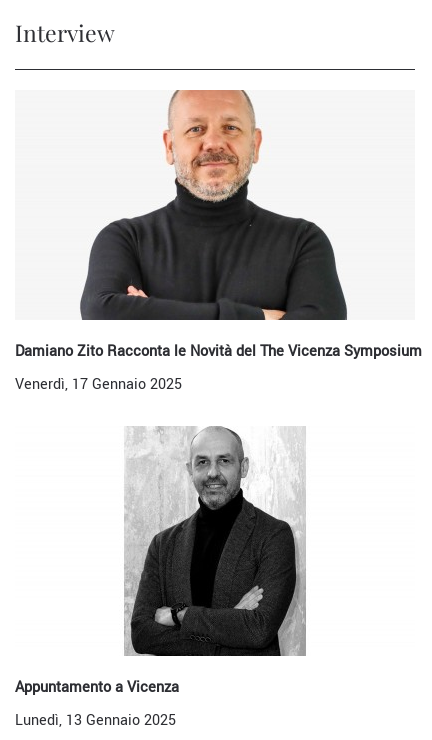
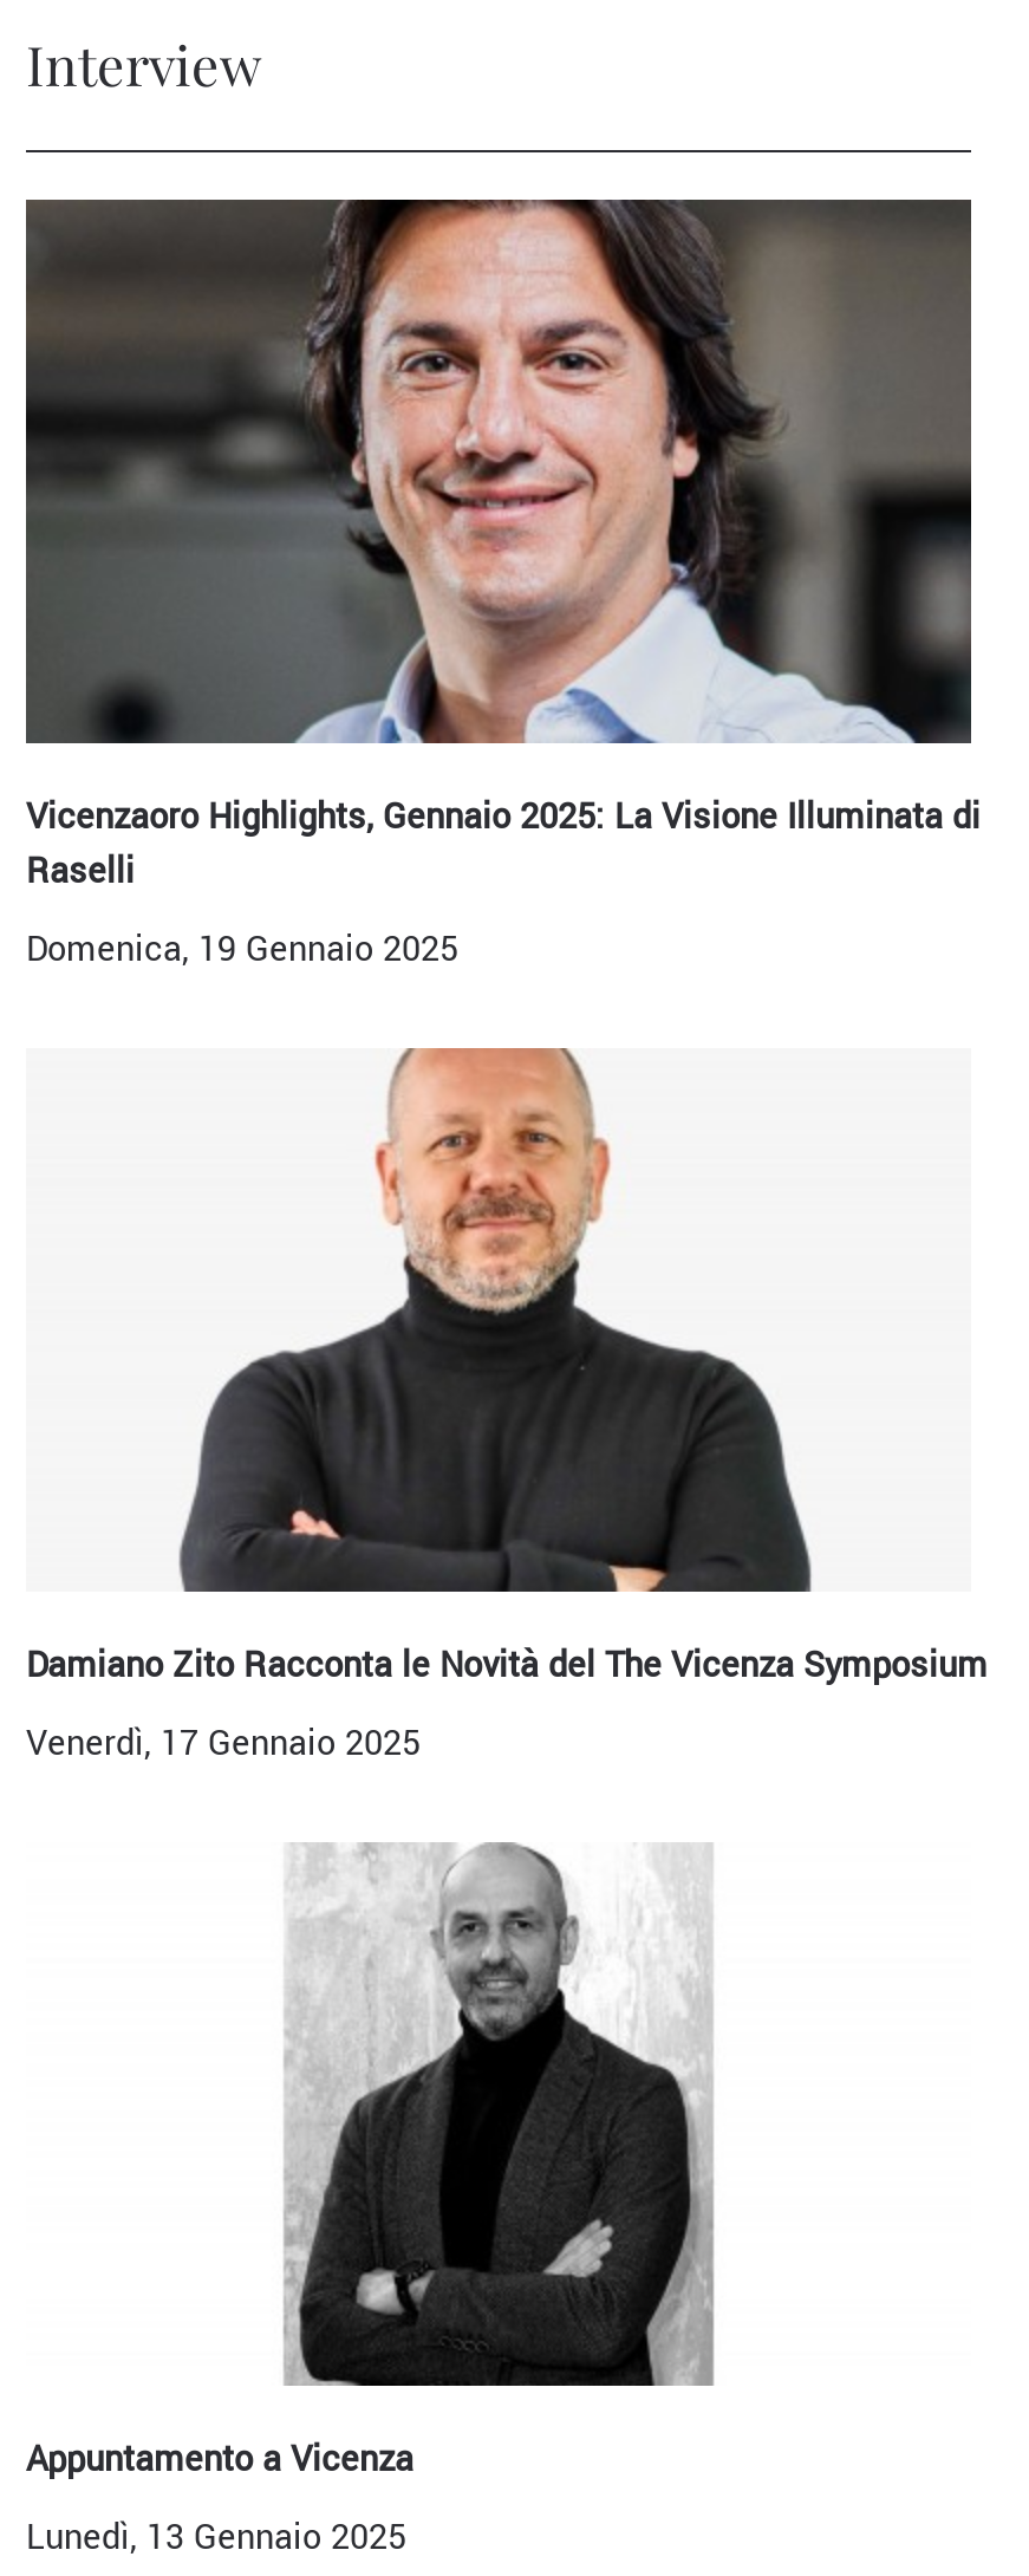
none -> [24,197,981,975] [image] | Vicenzaoro Highlights, Gennaio 2025: La Visione Illuminata di | Raselli | Domenica, 19 Gennaio 2025

